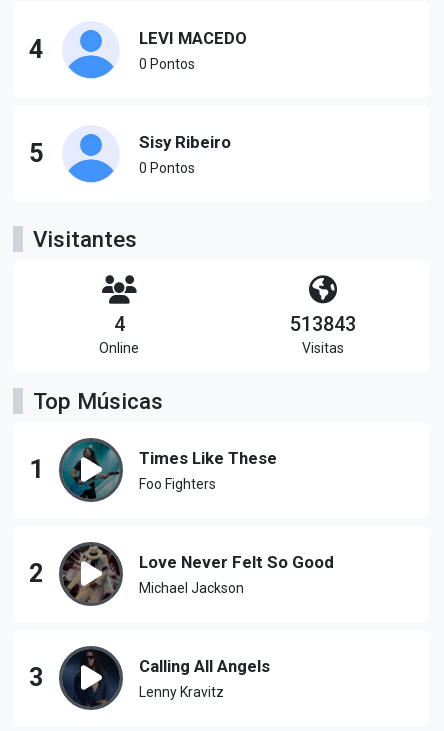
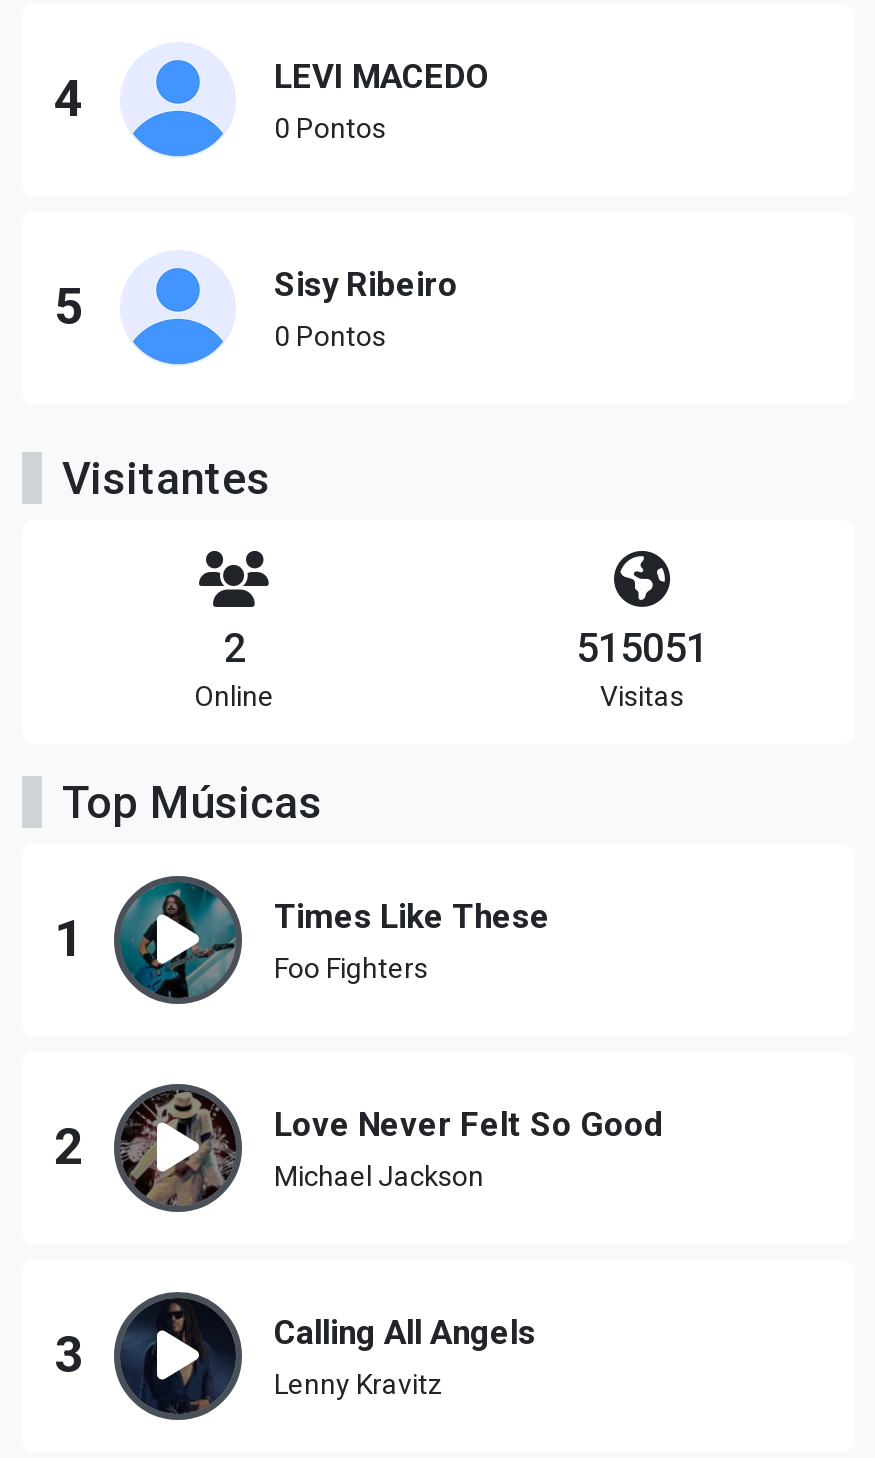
[113,312,124,336] 4 -> [223,624,245,672] 2
[290,312,356,336] 513843 -> [576,624,708,672] 515051

